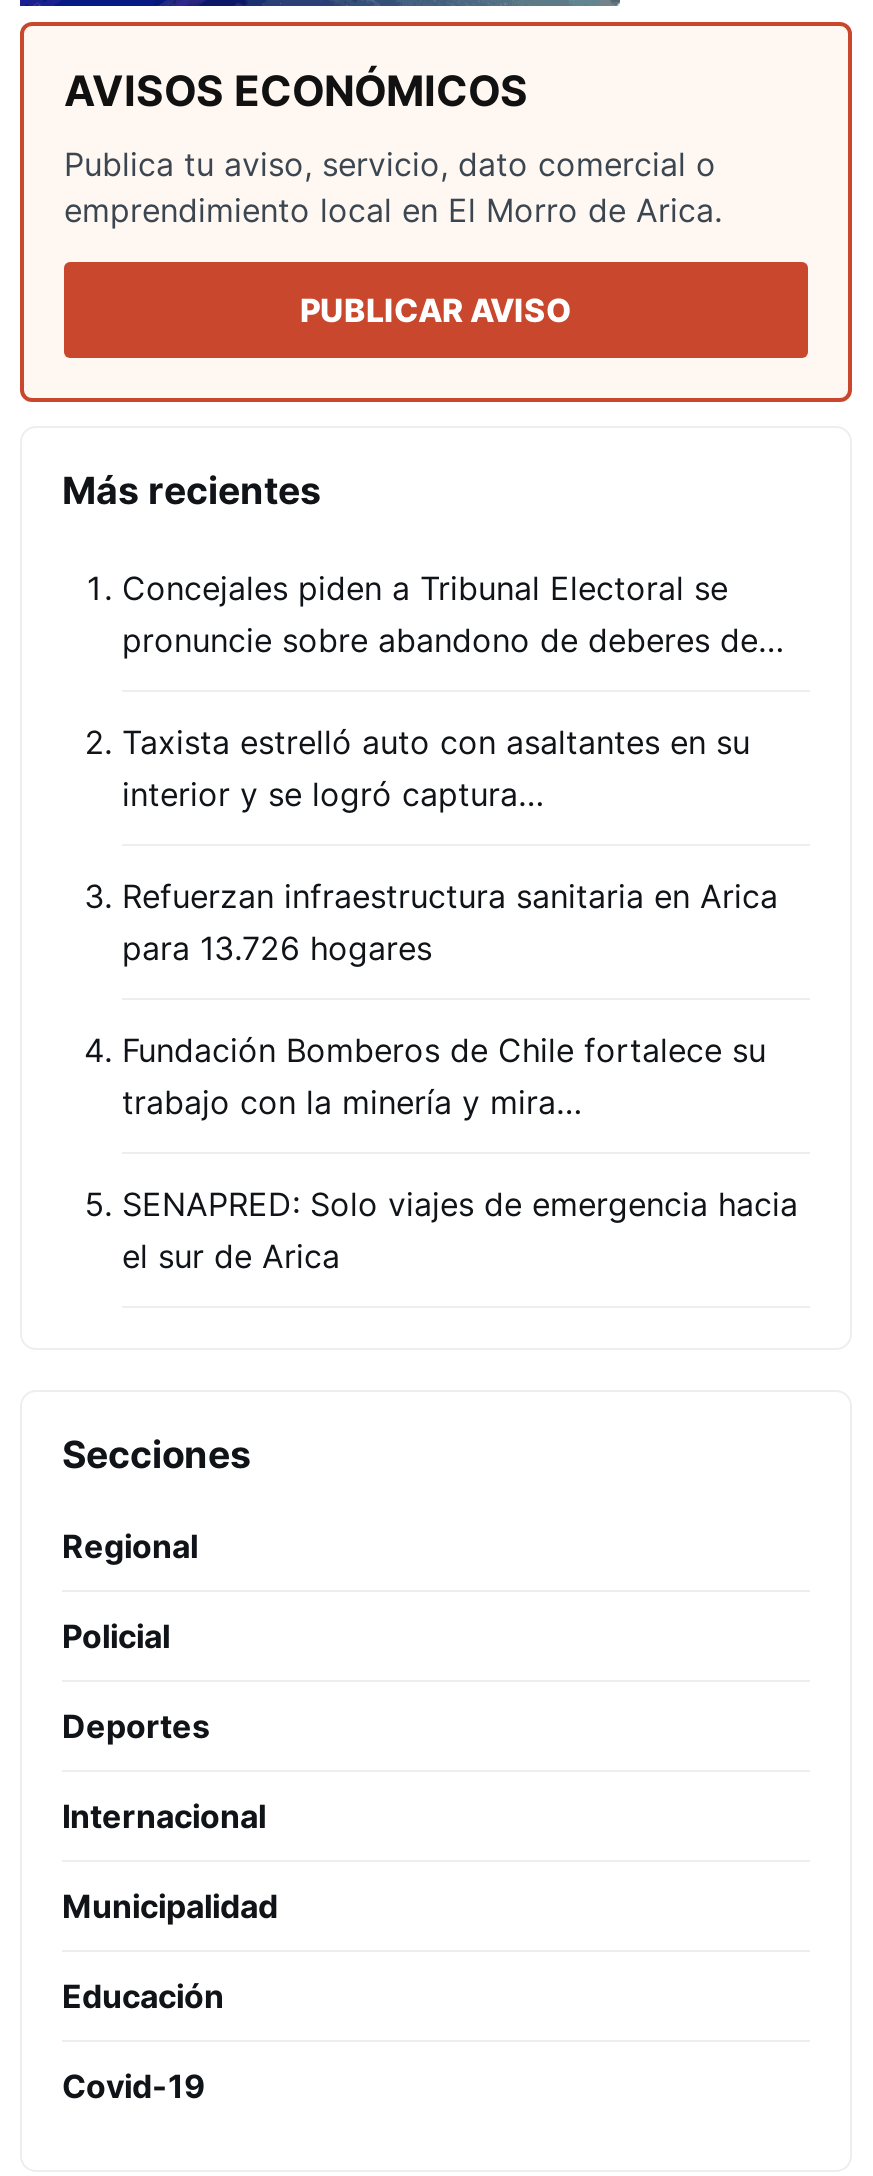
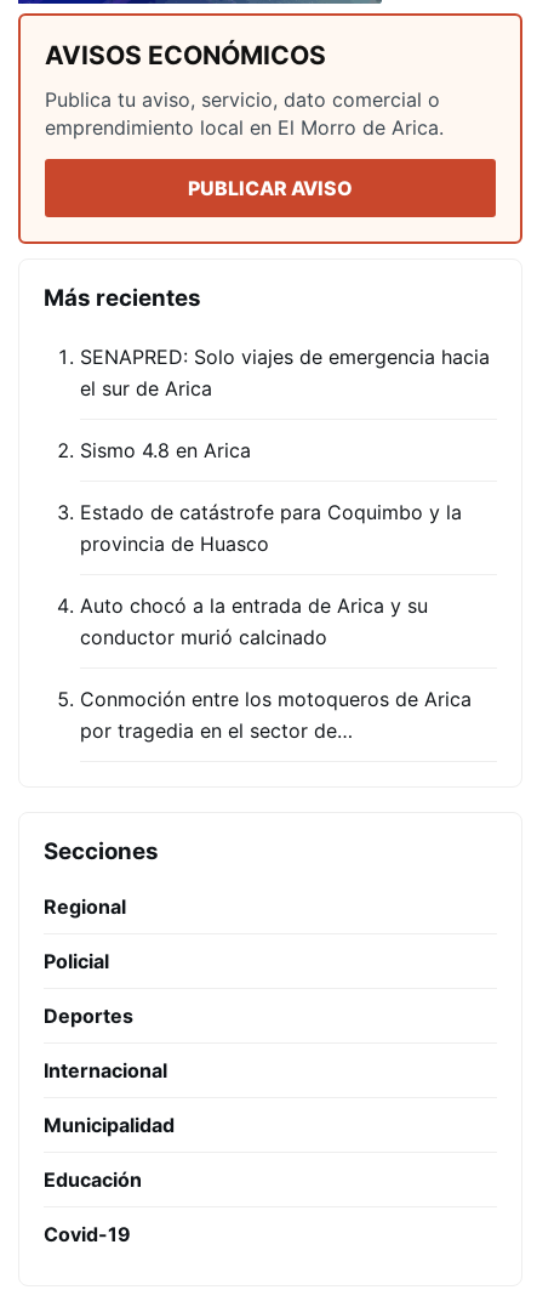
[122,567,784,1121] Concejales piden a Tribunal Electoral se | pronuncie sobre abandono de deberes de… | Taxista estrelló auto con asaltantes en su | interior y se logró captura… | Refuerzan infraestructura sanitaria en Arica | para 13.726 hogares | Fundación Bomberos de Chile fortalece su | trabajo con la minería y mira… -> none
moved [122,1183,798,1275] -> [80,344,490,400]: SENAPRED: Solo viajes de emergencia hacia | el sur de Arica
none -> [80,438,472,742] Sismo 4.8 en Arica | Estado de catástrofe para Coquimbo y la | provincia de Huasco | Auto chocó a la entrada de Arica y su | conductor murió calcinado | Conmoción entre los motoqueros de Arica | por tragedia en el sector de…

